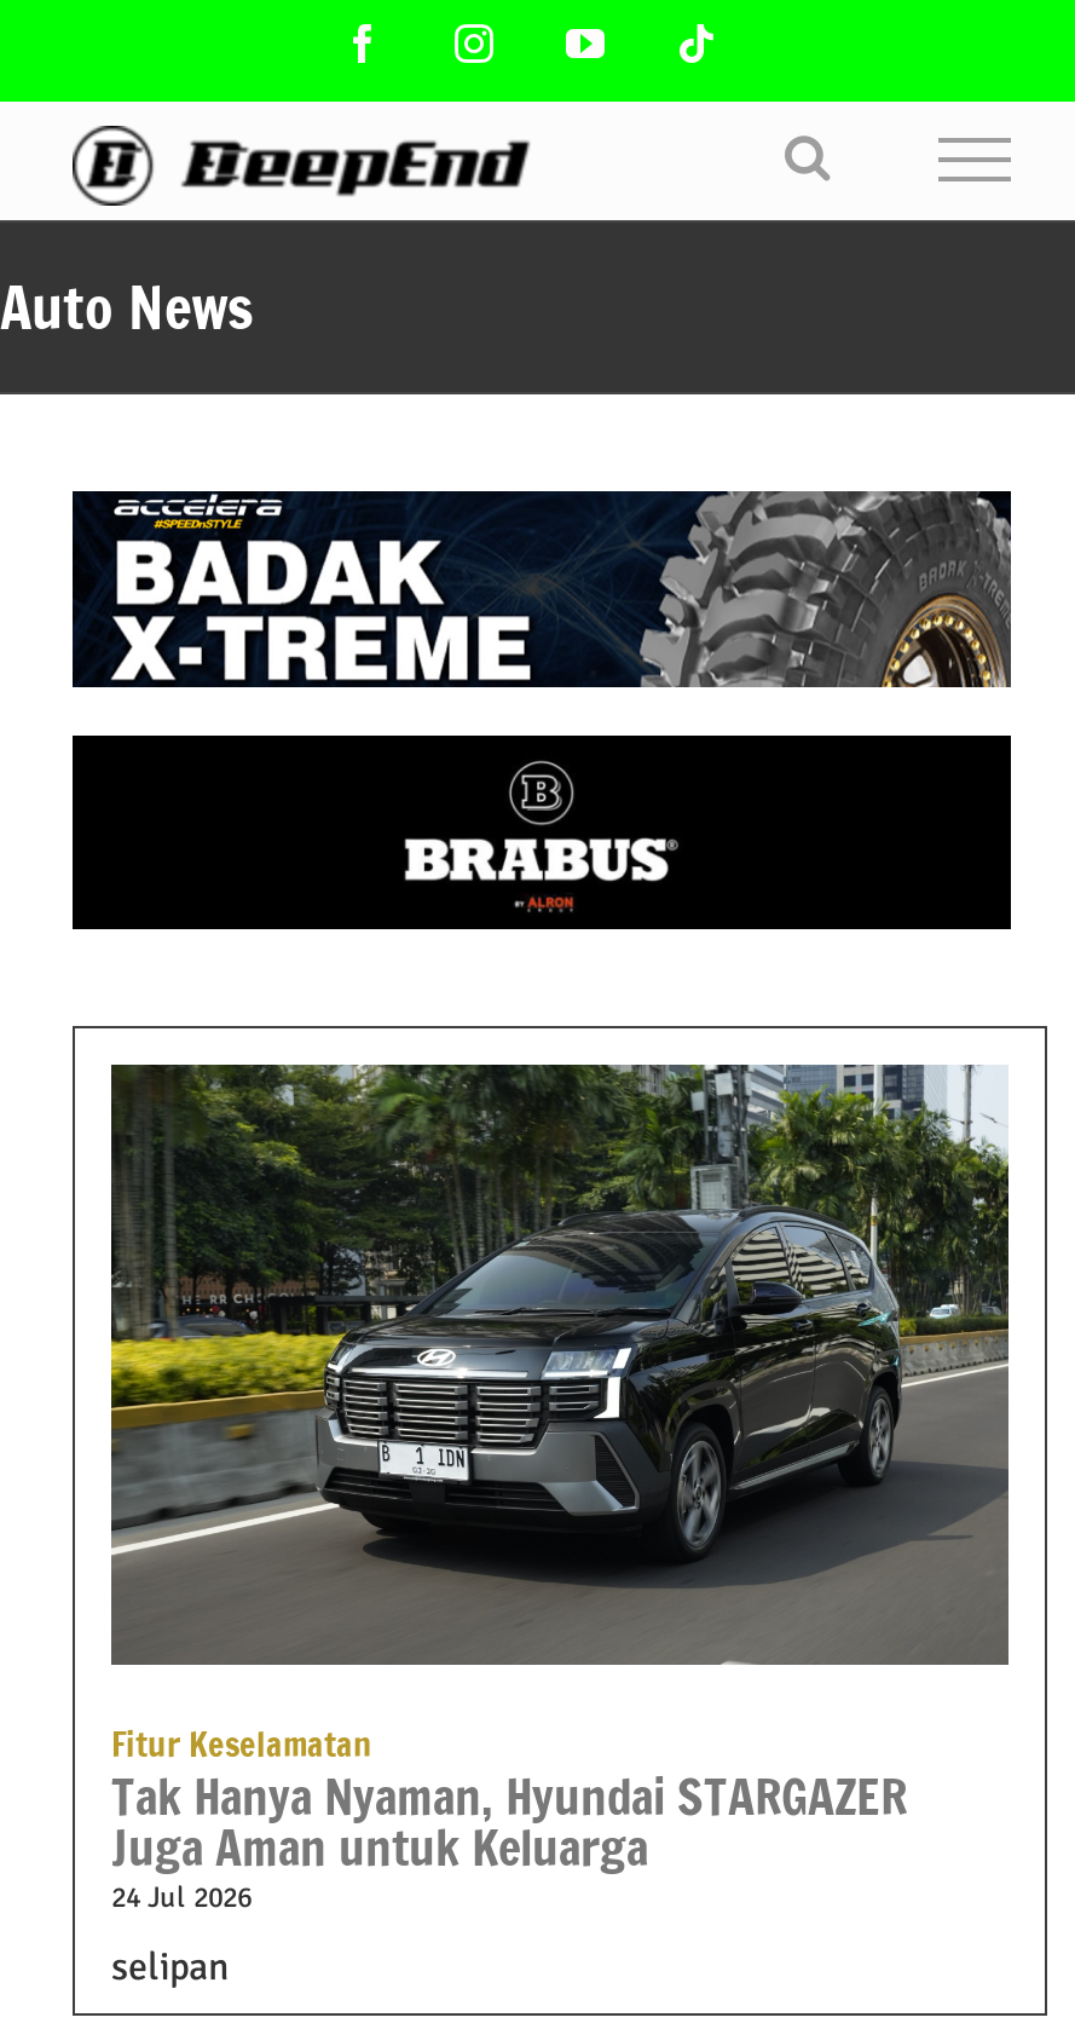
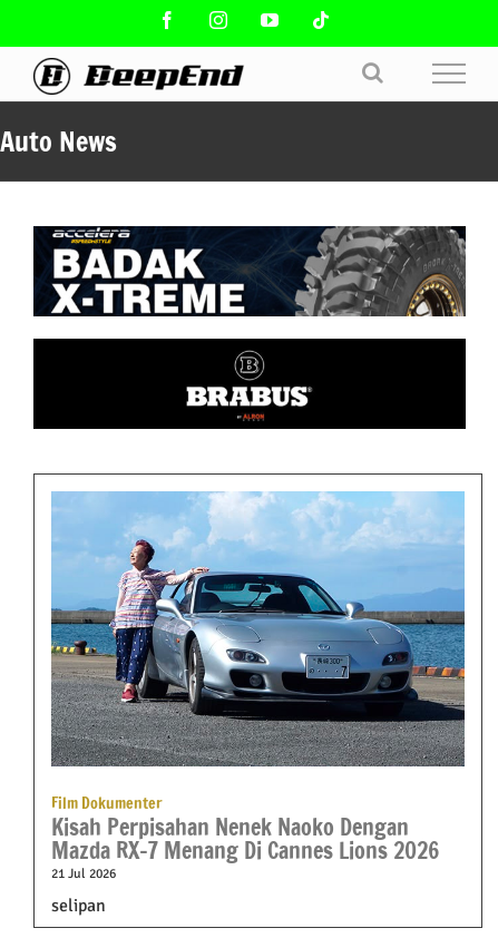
[109,1062,1011,1916] [image] | Fitur Keselamatan | Tak Hanya Nyaman, Hyundai STARGAZER | Juga Aman untuk Keluarga | 24 Jul 2026 -> [50,491,466,883] [image] | Film Dokumenter | Kisah Perpisahan Nenek Naoko Dengan | Mazda RX-7 Menang Di Cannes Lions 2026 | 21 Jul 2026

